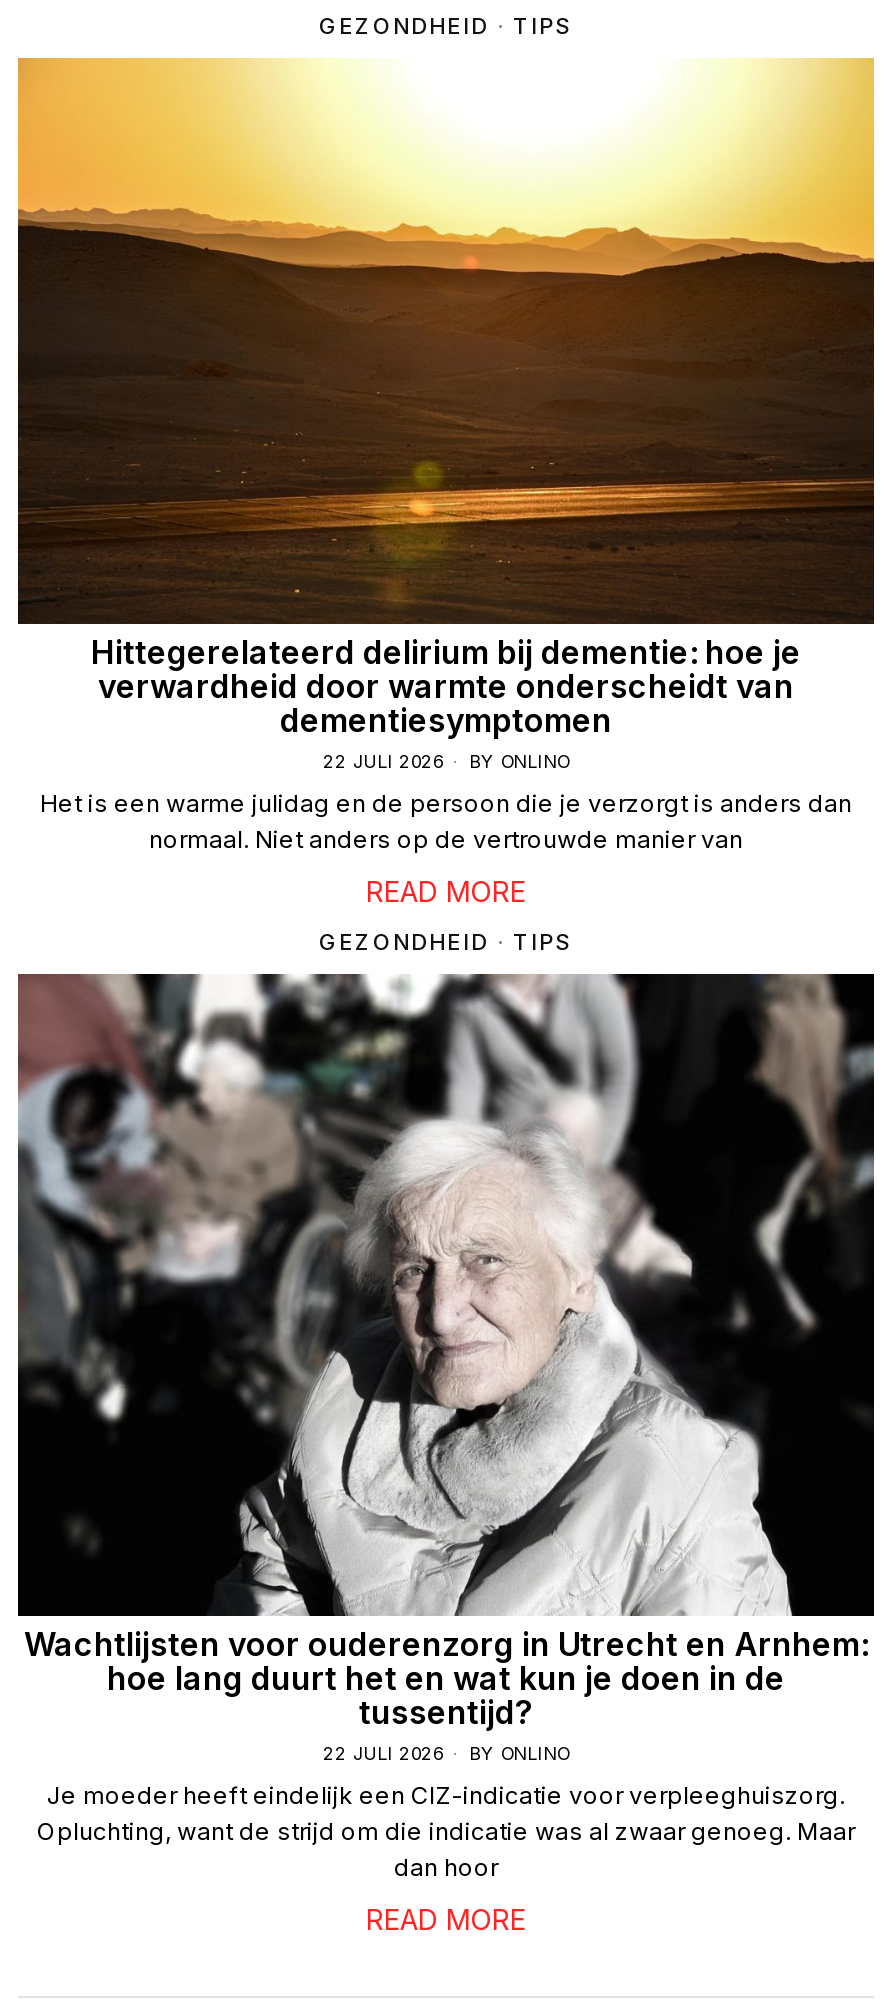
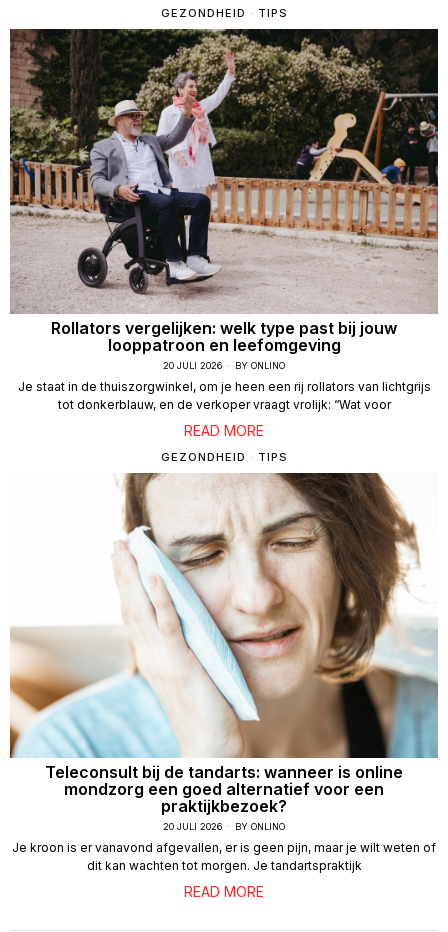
[16,57,876,772] [image] | Hittegerelateerd delirium bij dementie: hoe je | verwardheid door warmte onderscheidt van | dementiesymptomen | 22 JULI 2026 -> [9,28,439,371] [image] | Rollators vergelijken: welk type past bij jouw | looppatroon en leefomgeving | 20 JULI 2026
[40,788,852,854] Het is een warme julidag en de persoon die je verzorgt is anders dan | normaal. Niet anders op de vertrouwde manier van -> [17,379,430,412] Je staat in de thuiszorgwinkel, om je heen een rij rollators van lichtgrijs | tot donkerblauw, en de verkoper vraagt vrolijk: “Wat voor
[16,971,876,1764] [image] | Wachtlijsten voor ouderenzorg in Utrecht en Arnhem: | hoe lang duurt het en wat kun je doen in de | tussentijd? | 22 JULI 2026 -> [9,472,438,832] [image] | Teleconsult bij de tandarts: wanneer is online | mondzorg een goed alternatief voor een | praktijkbezoek? | 20 JULI 2026
[37,1780,855,1882] Je moeder heeft eindelijk een CIZ-indicatie voor verpleeghuiszorg. | Opluchting, want de strijd om die indicatie was al zwaar genoeg. Maar | dan hoor -> [12,840,436,873] Je kroon is er vanavond afgevallen, er is geen pijn, maar je wilt weten of | dit kan wachten tot morgen. Je tandartspraktijk

